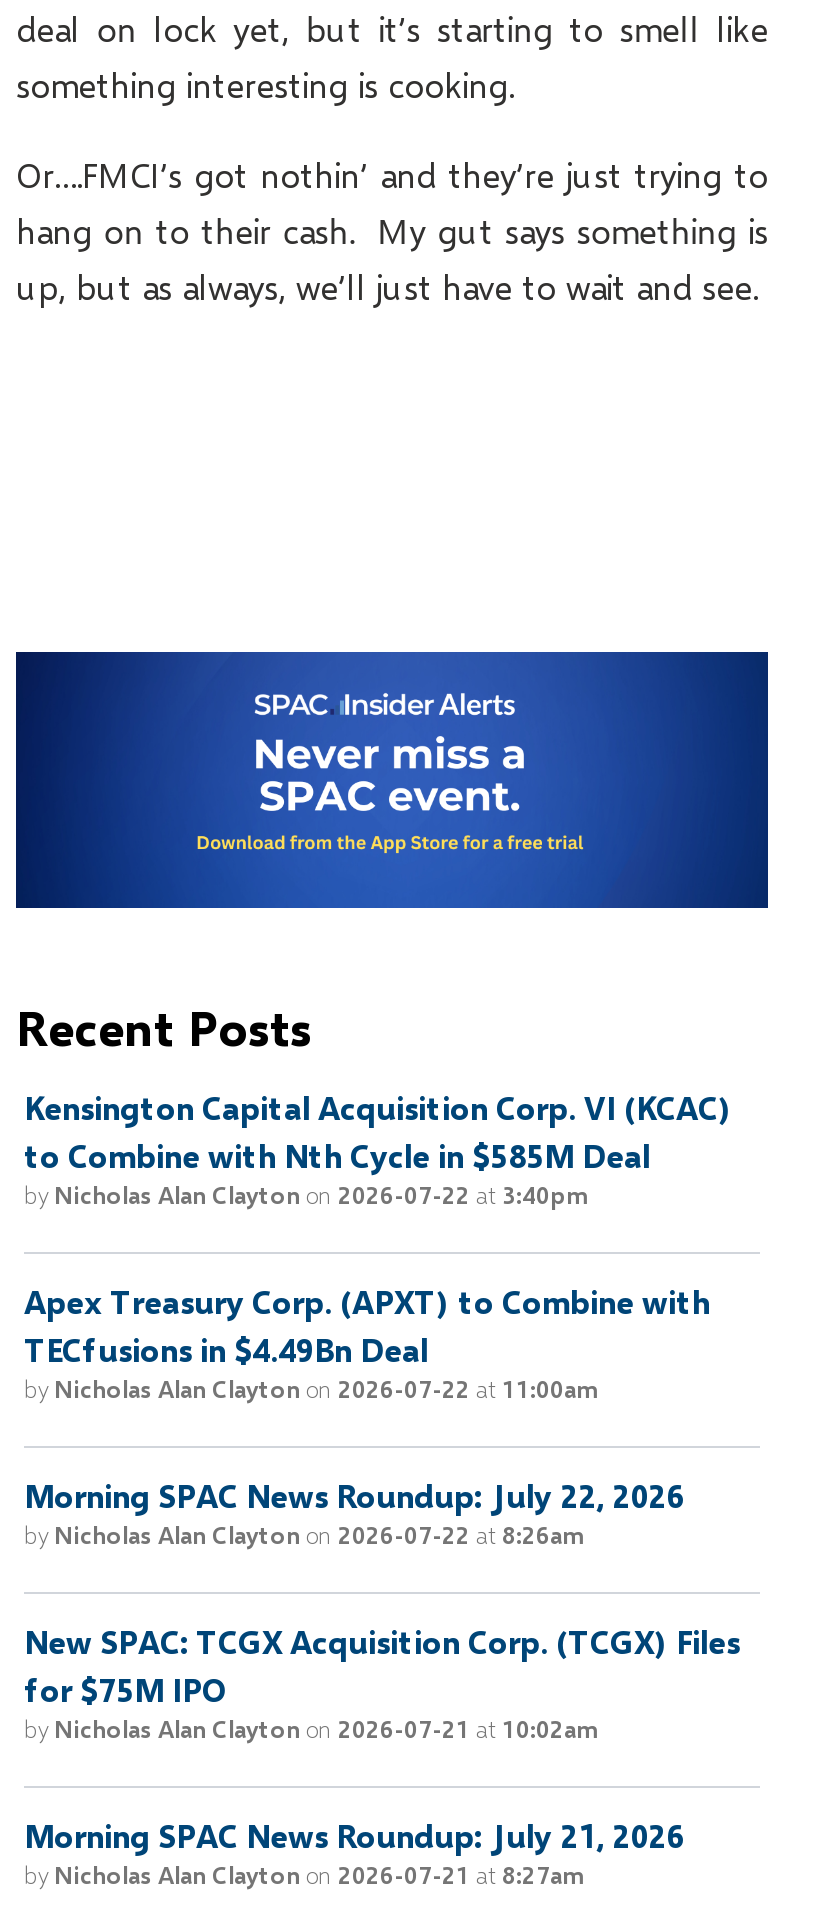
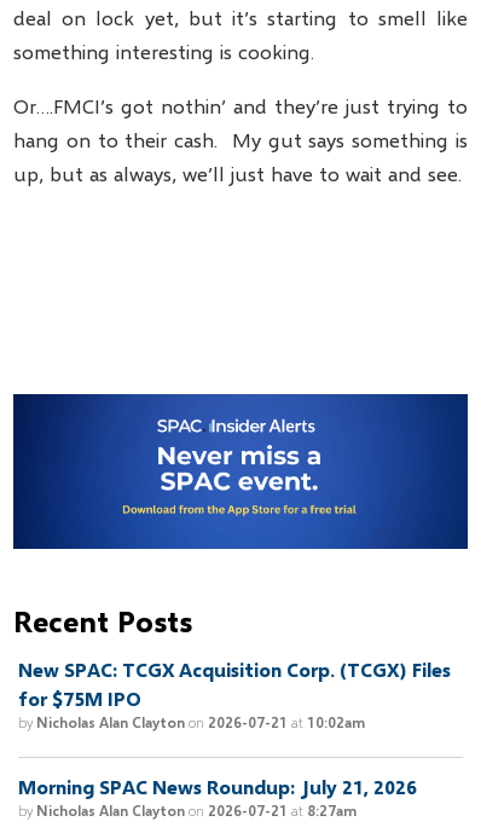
[24,1089,732,1551] Kensington Capital Acquisition Corp. VI (KCAC) | to Combine with Nth Cycle in $585M Deal | by Nicholas Alan Clayton on 2026-07-22 at 3:40pm | Apex Treasury Corp. (APXT) to Combine with | TECfusions in $4.49Bn Deal | by Nicholas Alan Clayton on 2026-07-22 at 11:00am | Morning SPAC News Roundup: July 22, 2026 | by Nicholas Alan Clayton on 2026-07-22 at 8:26am -> none

